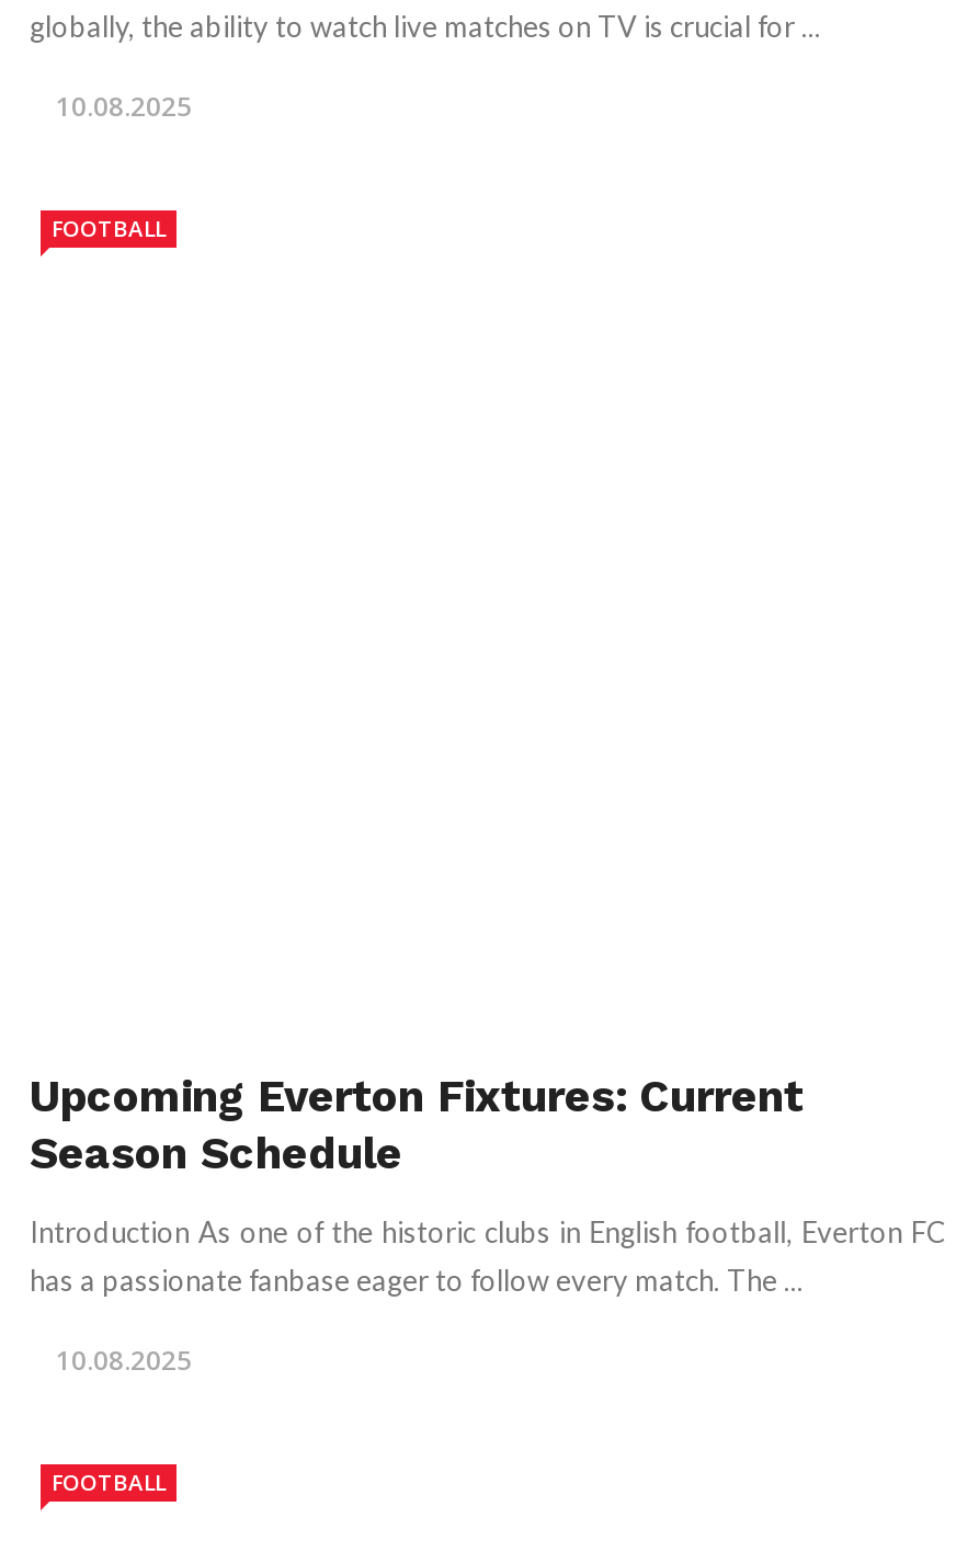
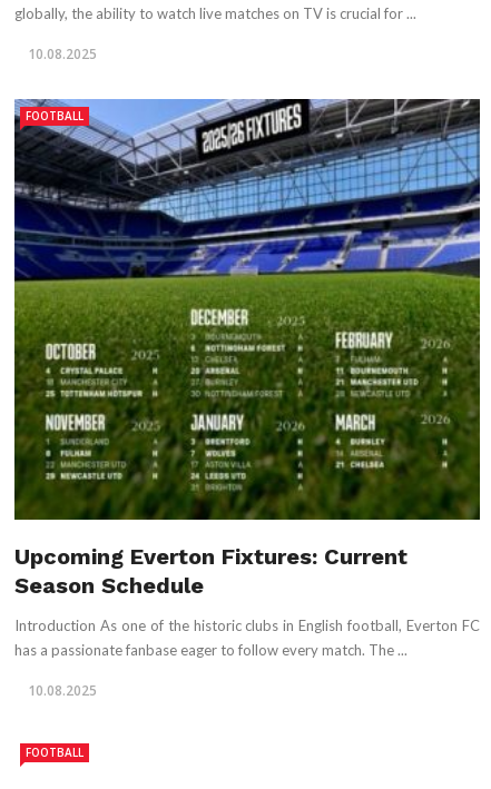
none -> [13,98,481,521] [image]

